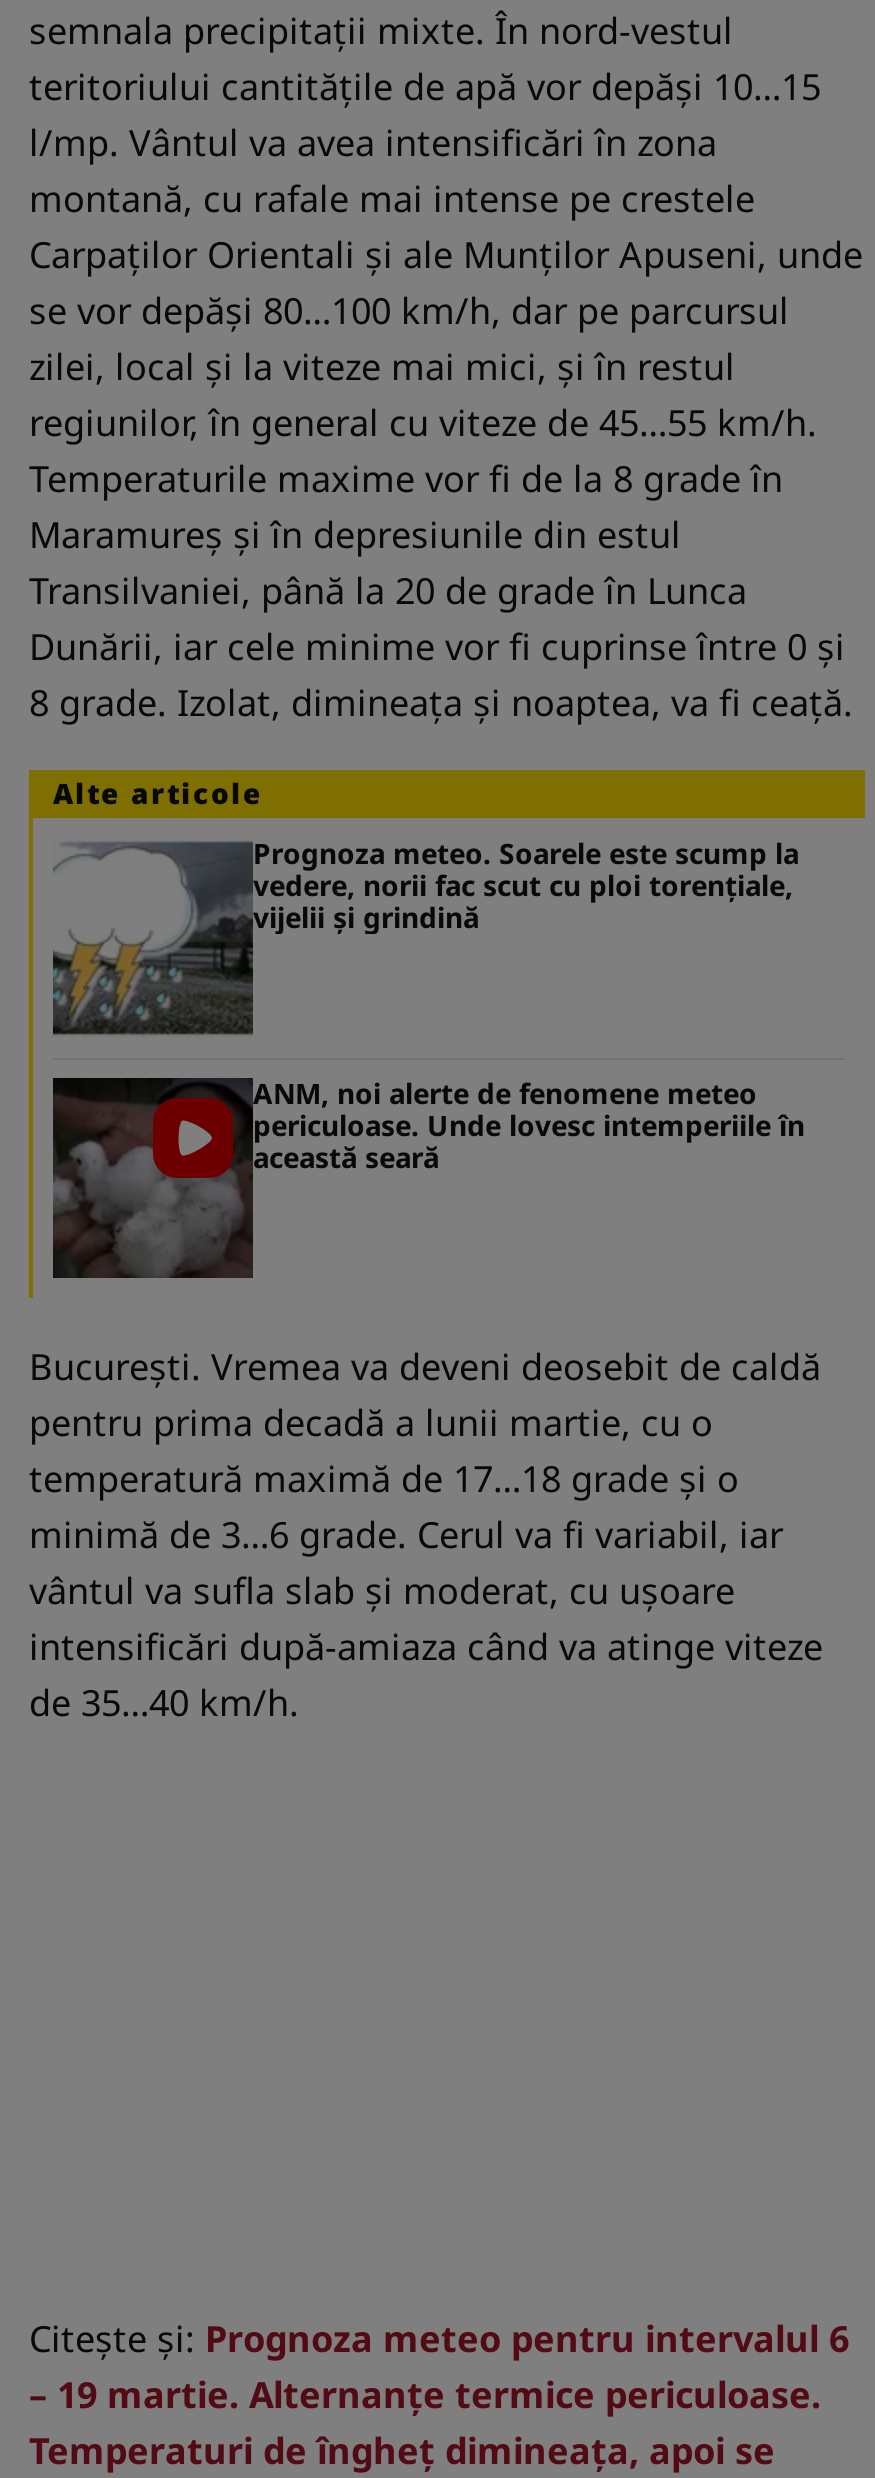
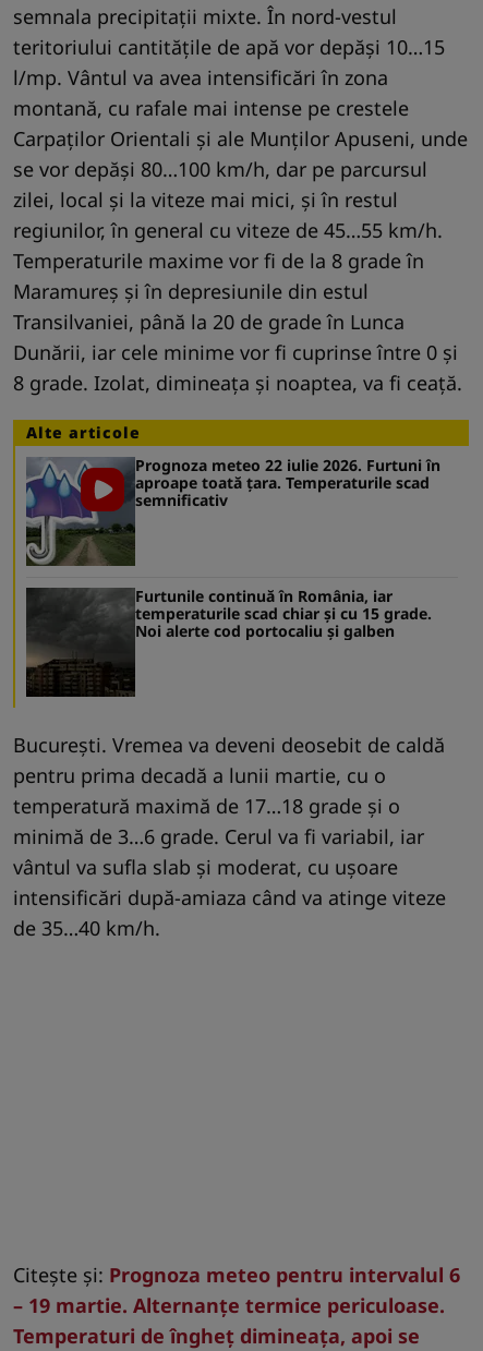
[53,833,799,1038] [image] | Prognoza meteo. Soarele este scump la | vedere, norii fac scut cu ploi torențiale, | vijelii și grindină -> [25,454,440,567] [image] | Prognoza meteo 22 iulie 2026. Furtuni în | aproape toată țara. Temperaturile scad | semnificativ
[53,1073,805,1278] [image] | ANM, noi alerte de fenomene meteo | periculoase. Unde lovesc intemperiile în | această seară -> [26,585,432,697] [image] | Furtunile continuă în România, iar | temperaturile scad chiar și cu 15 grade. | Noi alerte cod portocaliu și galben

